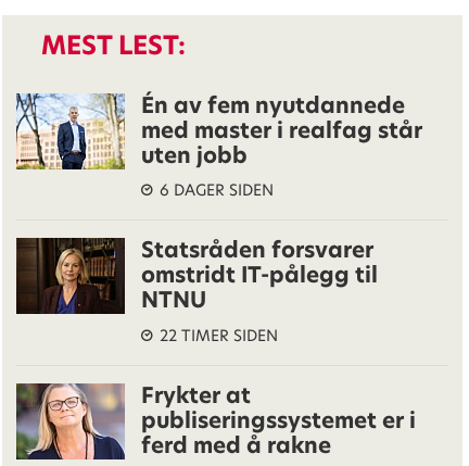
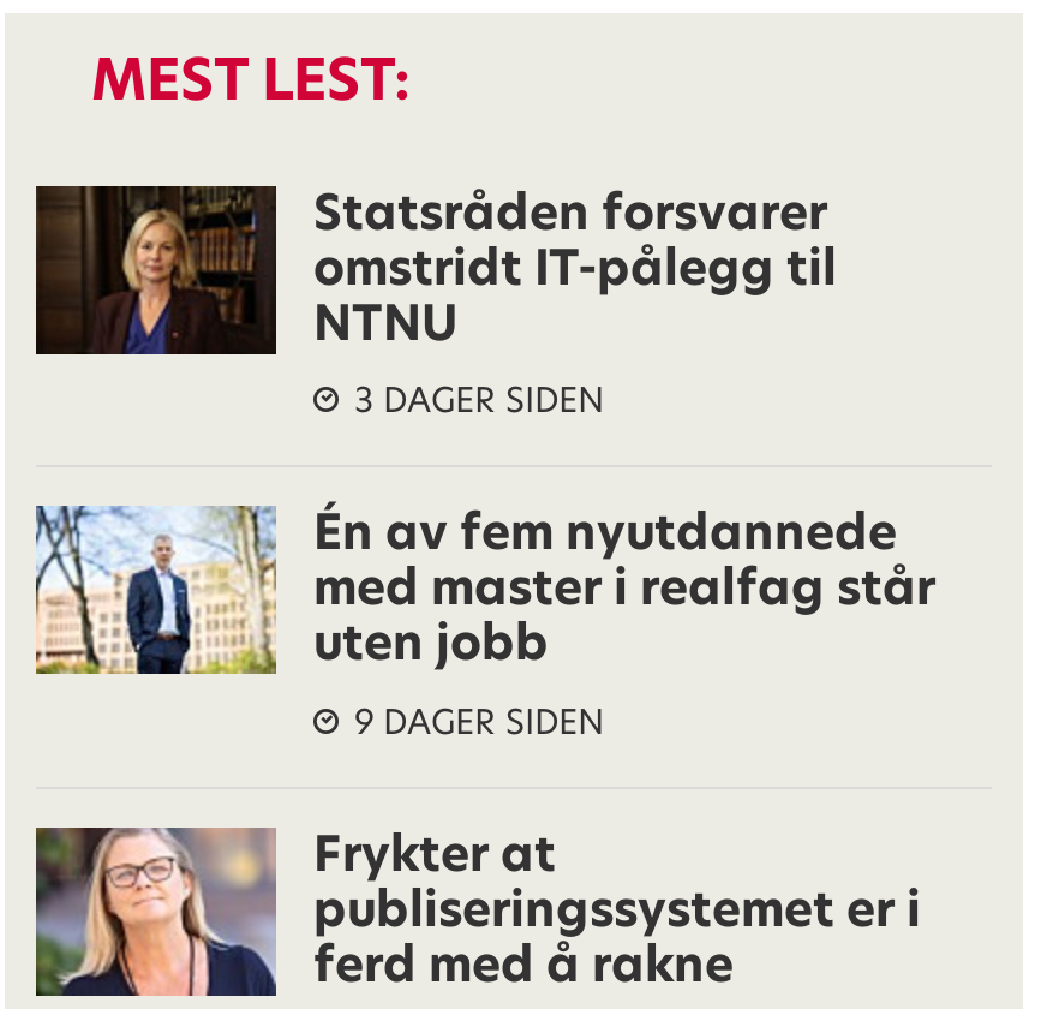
none -> [354,376,604,425] 3 DAGER SIDEN
moved [14,90,423,172] -> [31,499,935,679]: [image] | Én av fem nyutdannede | med master i realfag står | uten jobb
[160,179,278,346] 6 DAGER SIDEN | 22 TIMER SIDEN -> [354,697,604,745] 9 DAGER SIDEN
moved [16,235,378,315] -> [34,178,837,357]: [image] | Statsråden forsvarer | omstridt IT-pålegg til | NTNU

